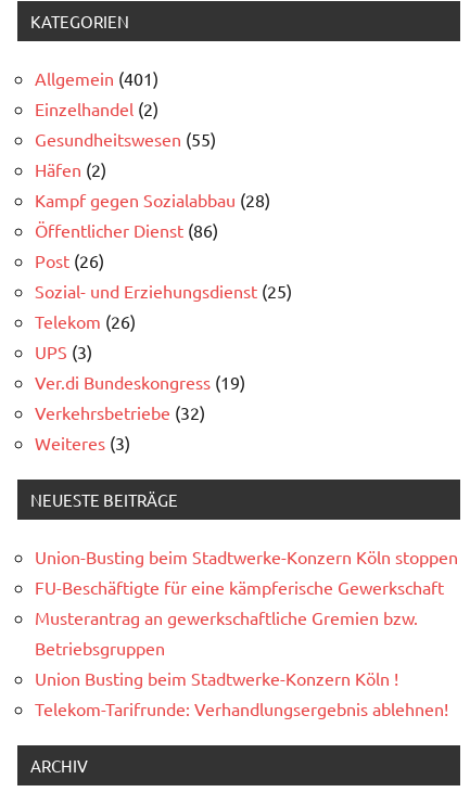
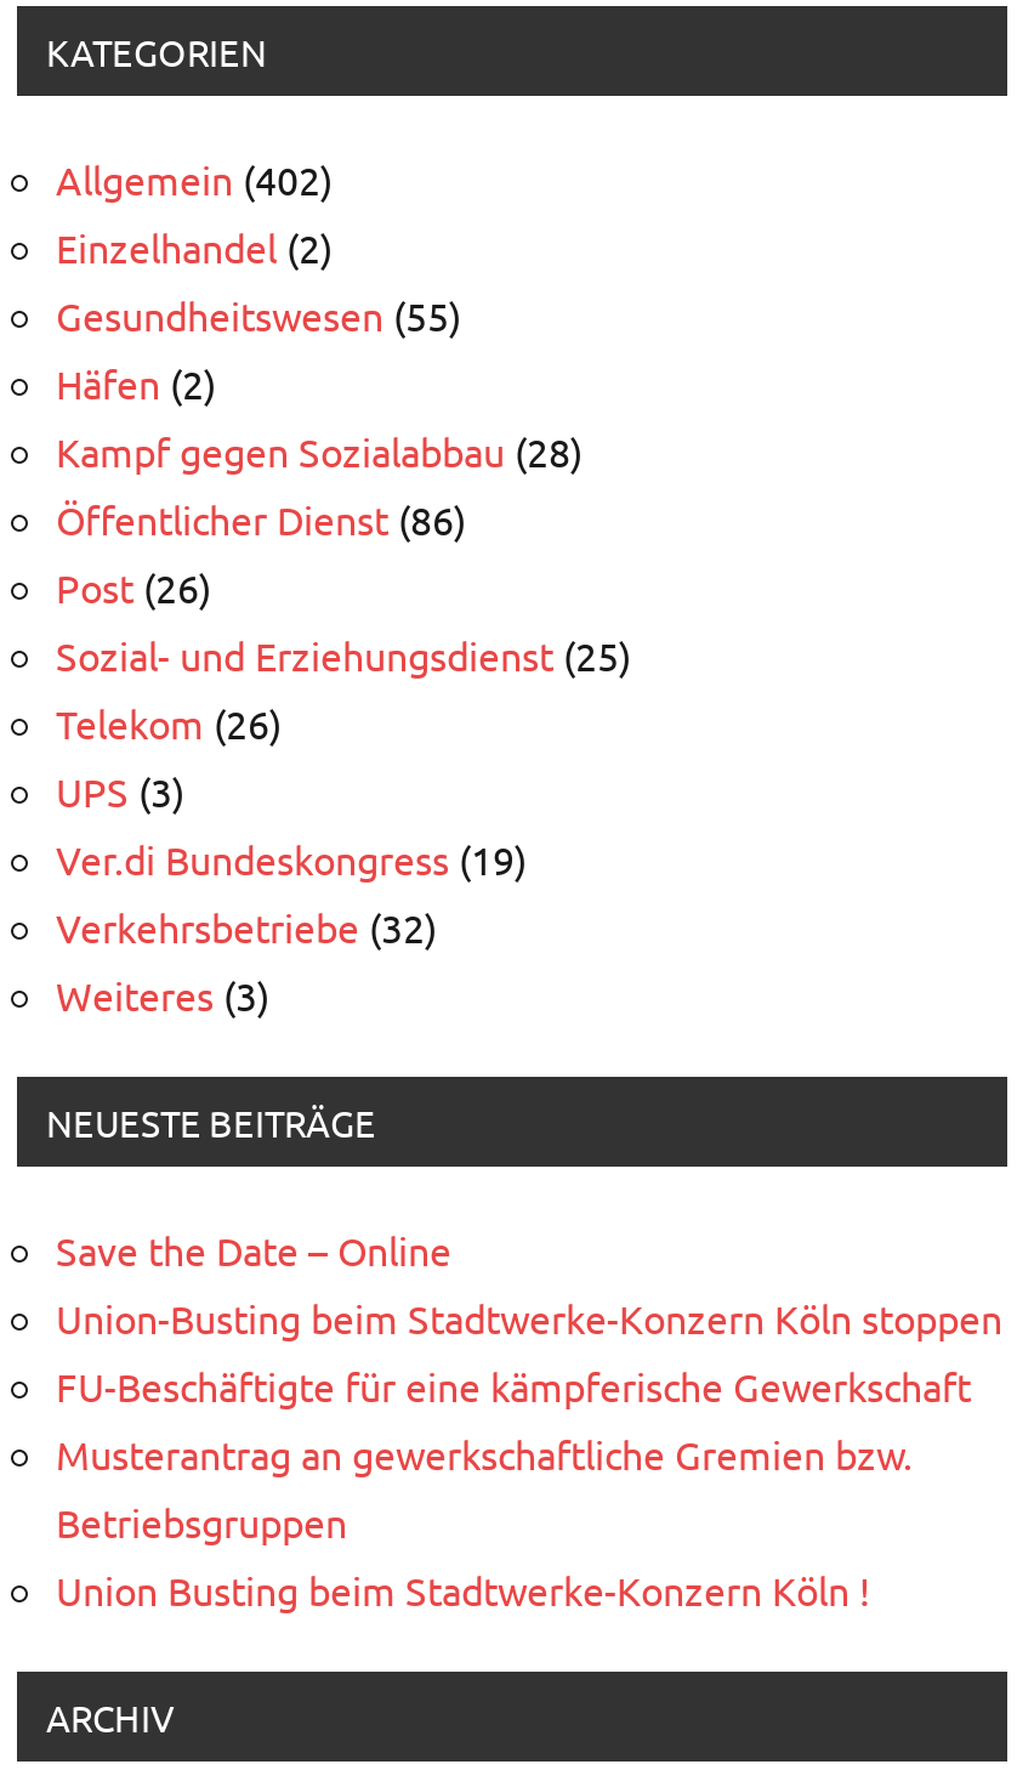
[35,68,158,89] Allgemein (401) -> [56,155,333,204] Allgemein (402)
none -> [56,1226,451,1274] Save the Date – Online
moved [35,546,458,689] -> [56,1294,1002,1614]: Union-Busting beim Stadtwerke-Konzern Köln stoppen | FU-Beschäftigte für eine kämpferische Gewerkschaft | Musterantrag an gewerkschaftliche Gremien bzw. | Betriebsgruppen | Union Busting beim Stadtwerke-Konzern Köln !
[35,698,448,720] Telekom-Tarifrunde: Verhandlungsergebnis ablehnen! -> none

